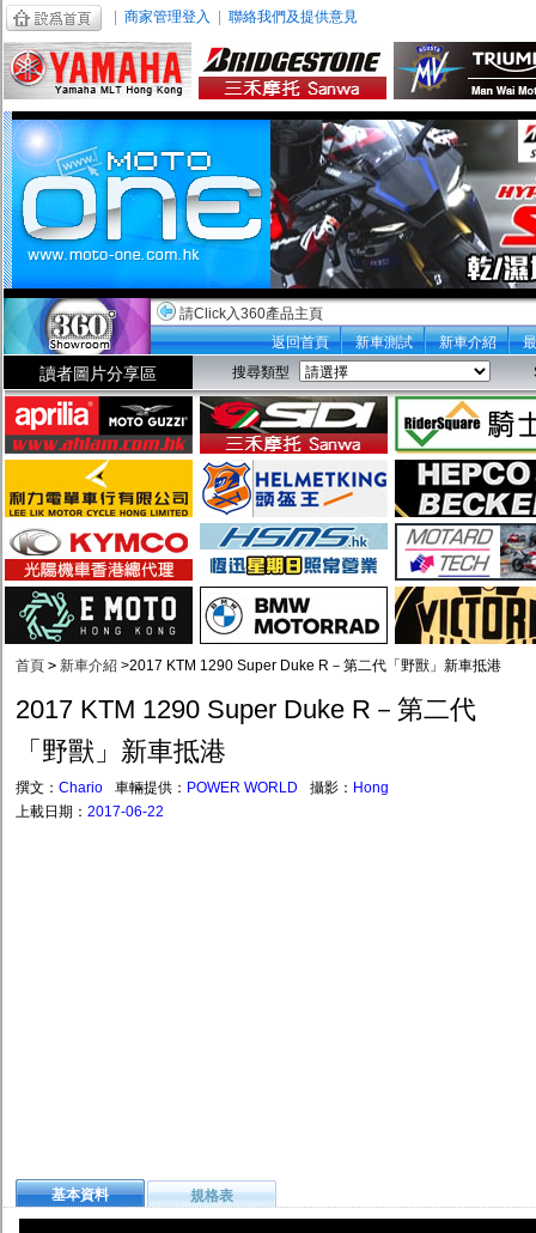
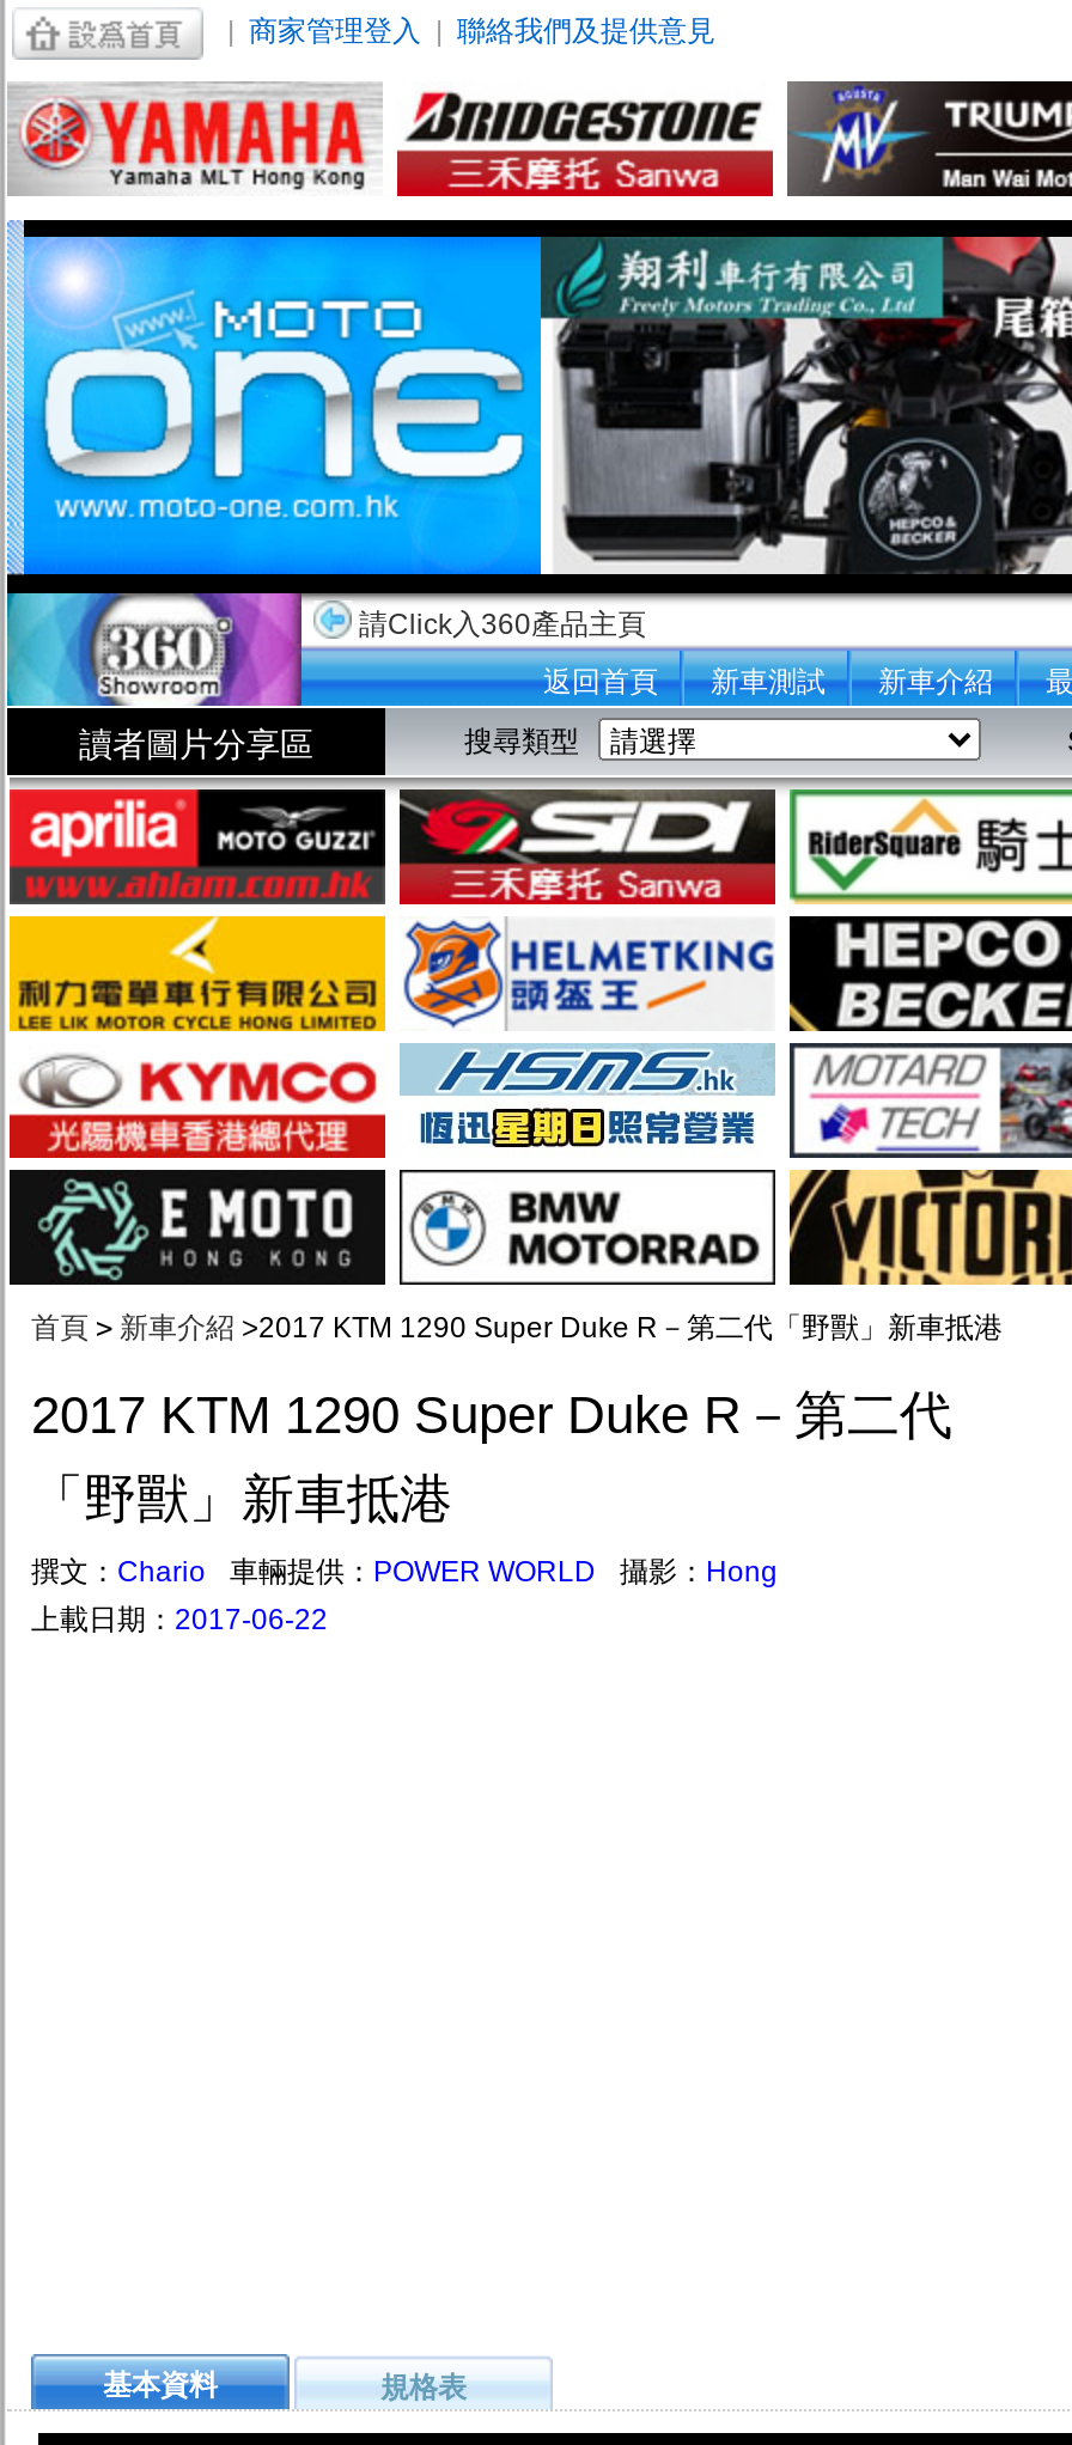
[269,119,532,290] [image] -> [538,234,1065,577] [image]

